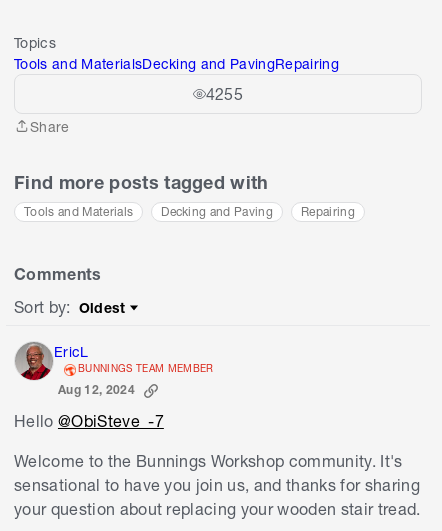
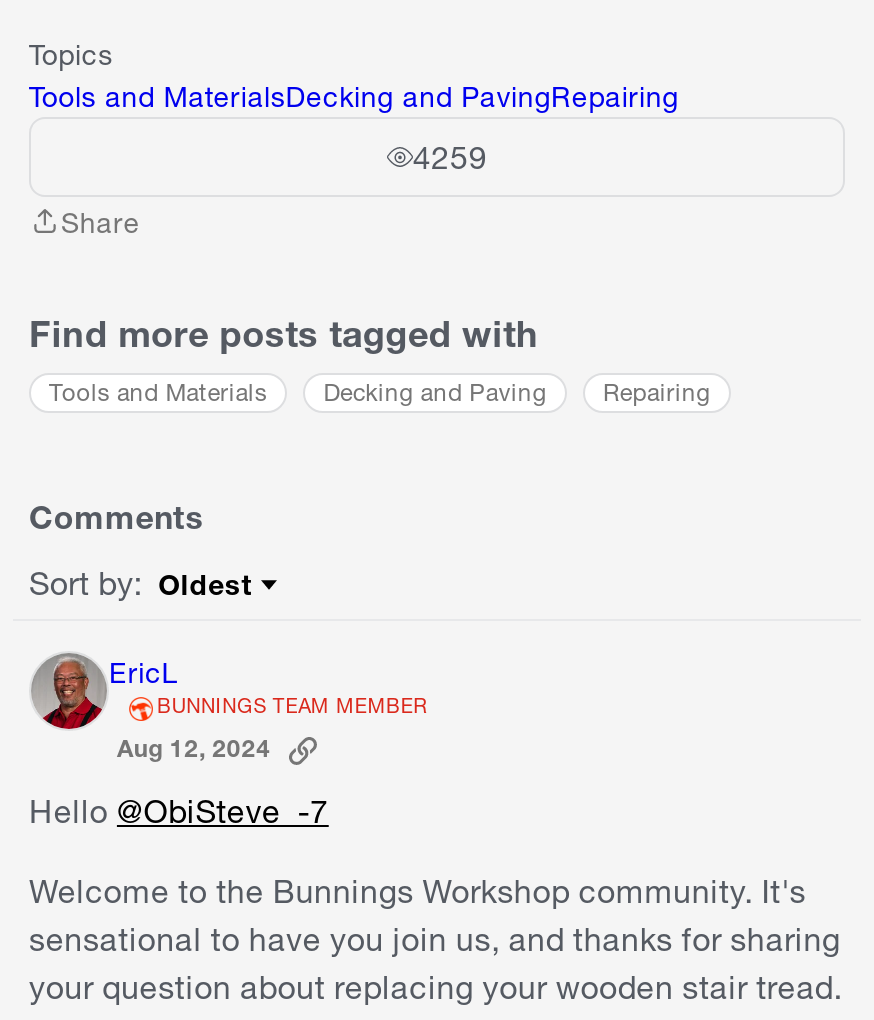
[206,84,243,103] 4255 -> [413,138,487,176] 4259

